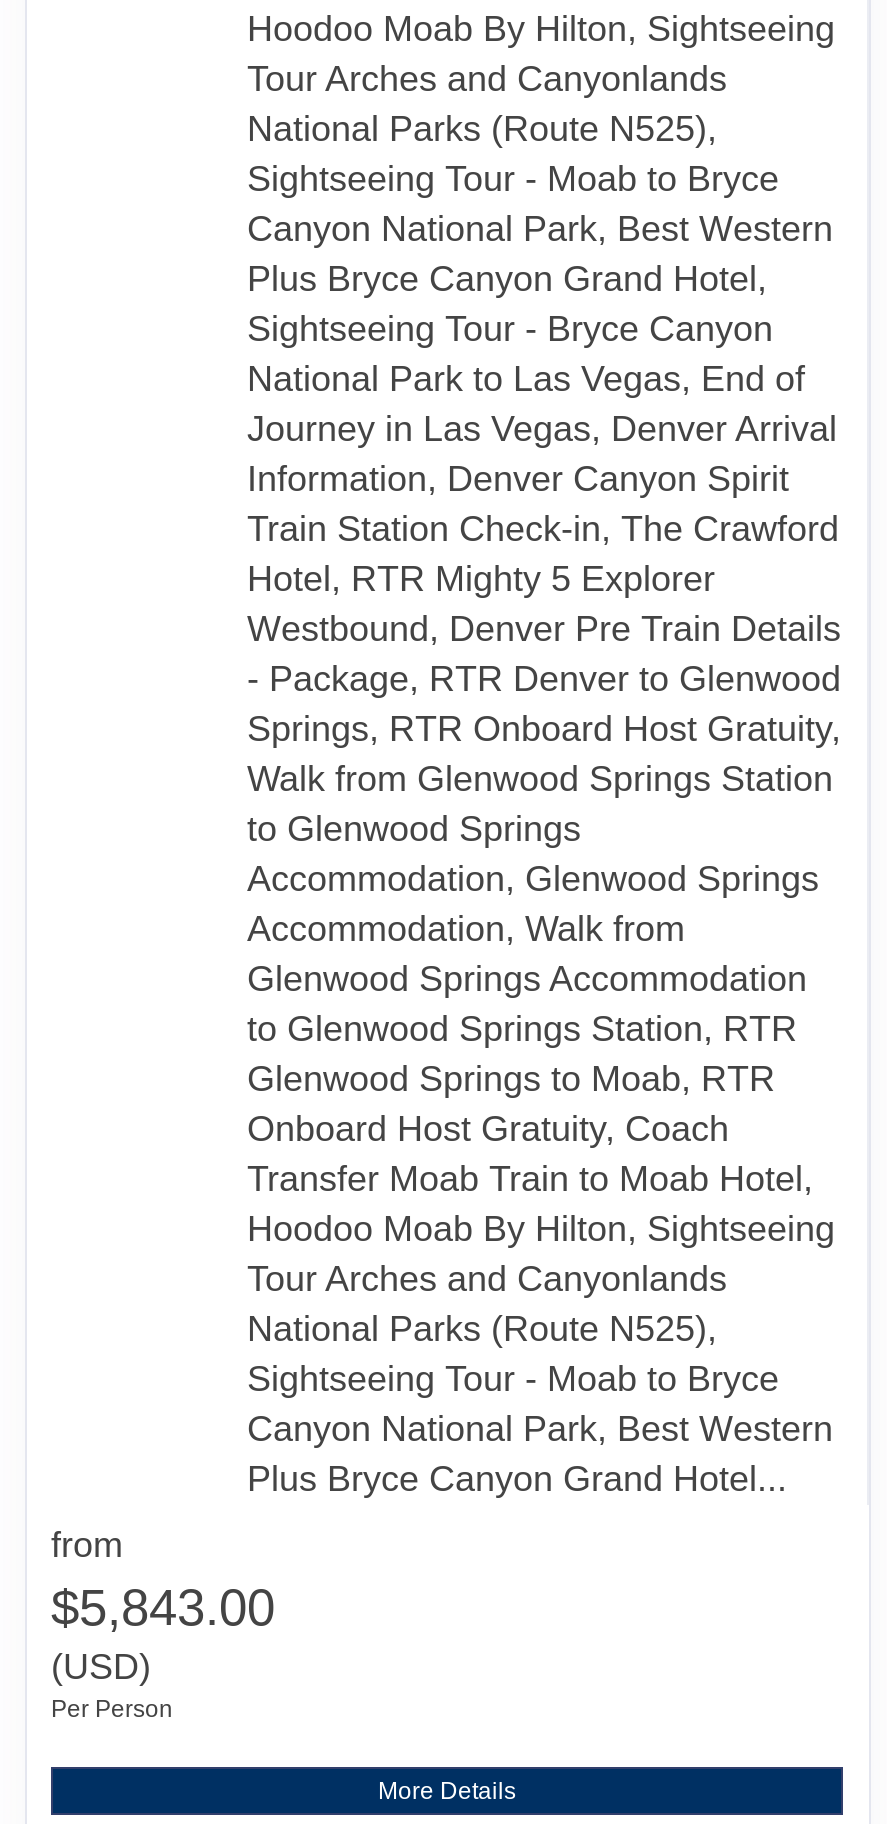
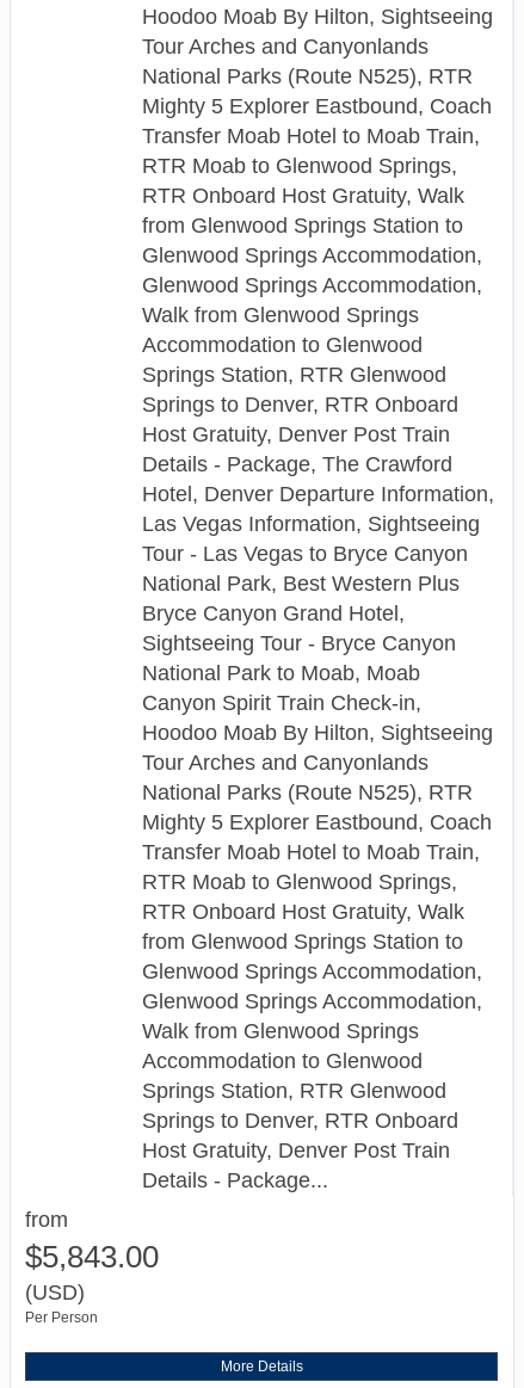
[247,108,833,298] National Parks (Route N525), | Sightseeing Tour - Moab to Bryce | Canyon National Park, Best Western | Plus Bryce Canyon Grand Hotel, -> [142,65,494,626] National Parks (Route N525), RTR | Mighty 5 Explorer Eastbound, Coach | Transfer Moab Hotel to Moab Train, | RTR Moab to Glenwood Springs, | RTR Onboard Host Gratuity, Walk | from Glenwood Springs Station to | Glenwood Springs Accommodation, | Glenwood Springs Accommodation, | Walk from Glenwood Springs | Accommodation to Glenwood | Springs Station, RTR Glenwood | Springs to Denver, RTR Onboard | Host Gratuity, Denver Post Train | Details - Package, The Crawford | Hotel, Denver Departure Information, | Las Vegas Information, Sightseeing | Tour - Las Vegas to Bryce Canyon | National Park, Best Western Plus | Bryce Canyon Grand Hotel,
moved [247,308,773,348] -> [142,632,456,655]: Sightseeing Tour - Bryce Canyon
[247,358,841,1198] National Park to Las Vegas, End of | Journey in Las Vegas, Denver Arrival | Information, Denver Canyon Spirit | Train Station Check-in, The Crawford | Hotel, RTR Mighty 5 Explorer | Westbound, Denver Pre Train Details | - Package, RTR Denver to Glenwood | Springs, RTR Onboard Host Gratuity, | Walk from Glenwood Springs Station | to Glenwood Springs | Accommodation, Glenwood Springs | Accommodation, Walk from | Glenwood Springs Accommodation | to Glenwood Springs Station, RTR | Glenwood Springs to Moab, RTR | Onboard Host Gratuity, Coach | Transfer Moab Train to Moab Hotel, -> [142,661,421,715] National Park to Moab, Moab | Canyon Spirit Train Check-in,
[247,1308,833,1498] National Parks (Route N525), | Sightseeing Tour - Moab to Bryce | Canyon National Park, Best Western | Plus Bryce Canyon Grand Hotel... -> [142,781,492,1193] National Parks (Route N525), RTR | Mighty 5 Explorer Eastbound, Coach | Transfer Moab Hotel to Moab Train, | RTR Moab to Glenwood Springs, | RTR Onboard Host Gratuity, Walk | from Glenwood Springs Station to | Glenwood Springs Accommodation, | Glenwood Springs Accommodation, | Walk from Glenwood Springs | Accommodation to Glenwood | Springs Station, RTR Glenwood | Springs to Denver, RTR Onboard | Host Gratuity, Denver Post Train | Details - Package...

